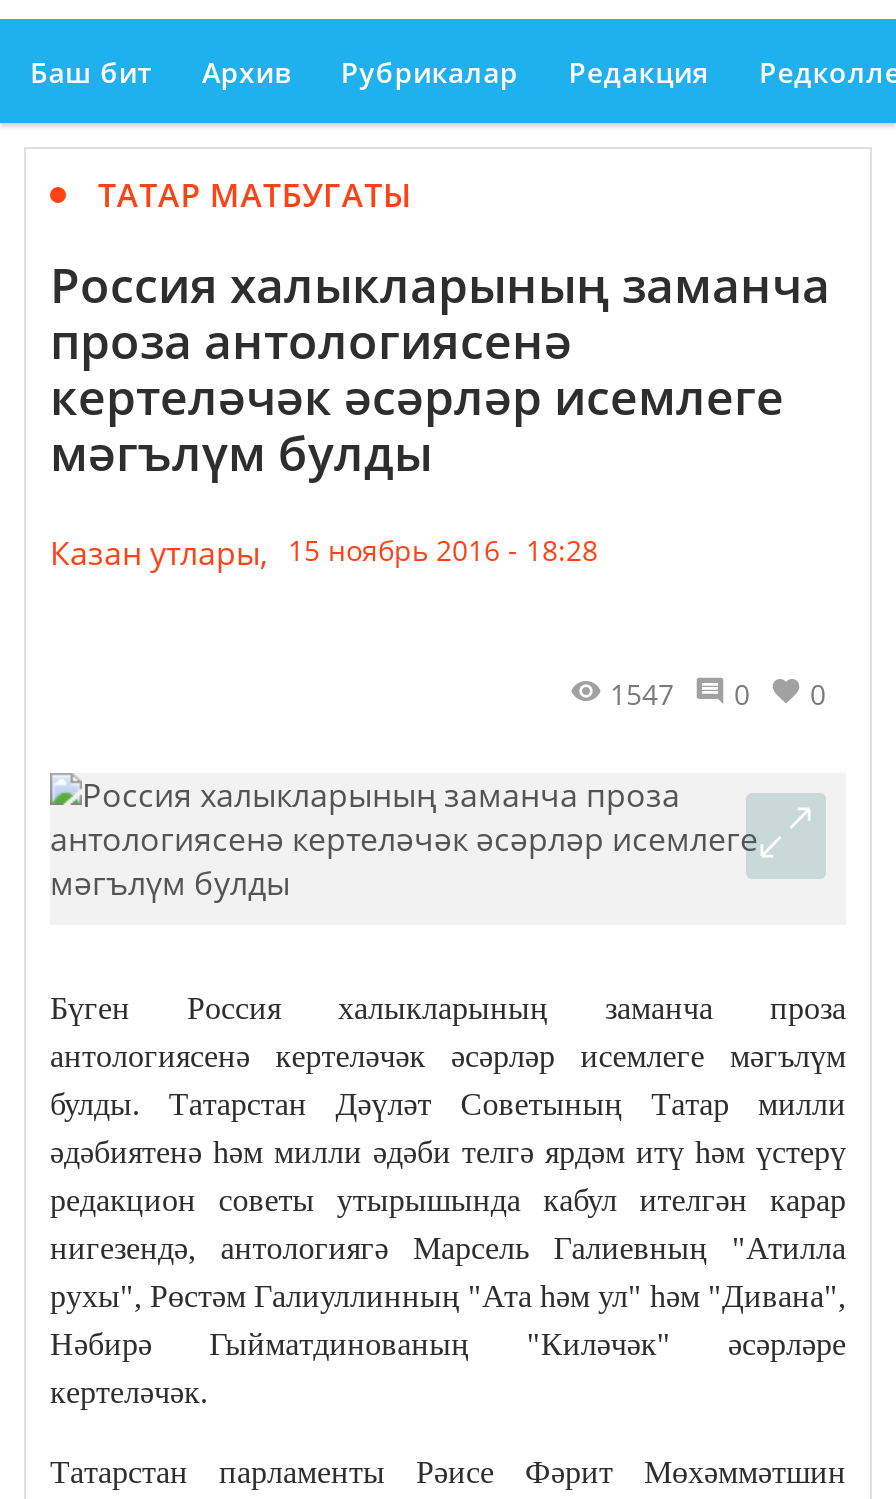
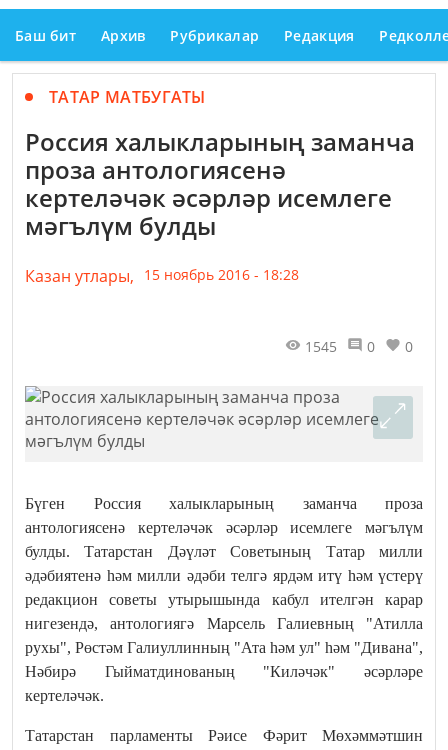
[610,676,826,714] 1547 0 0 -> [305,337,413,356] 1545 0 0

